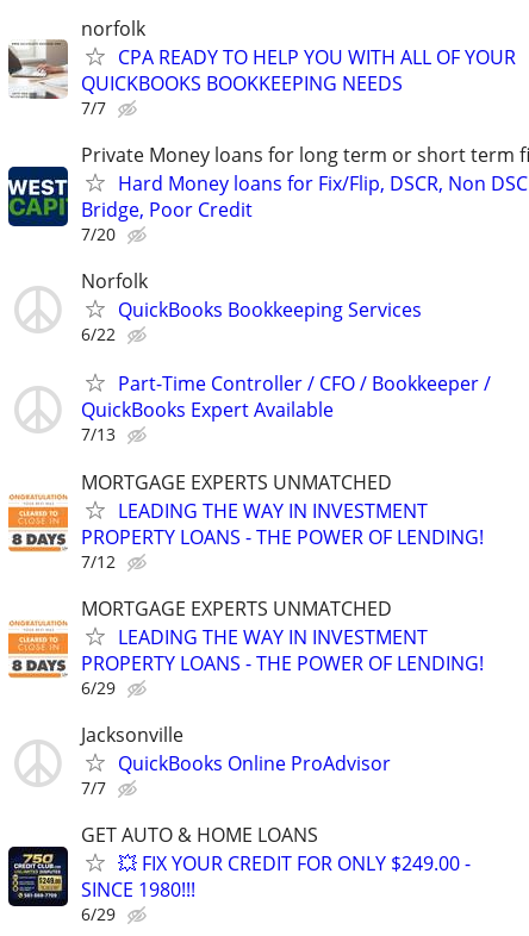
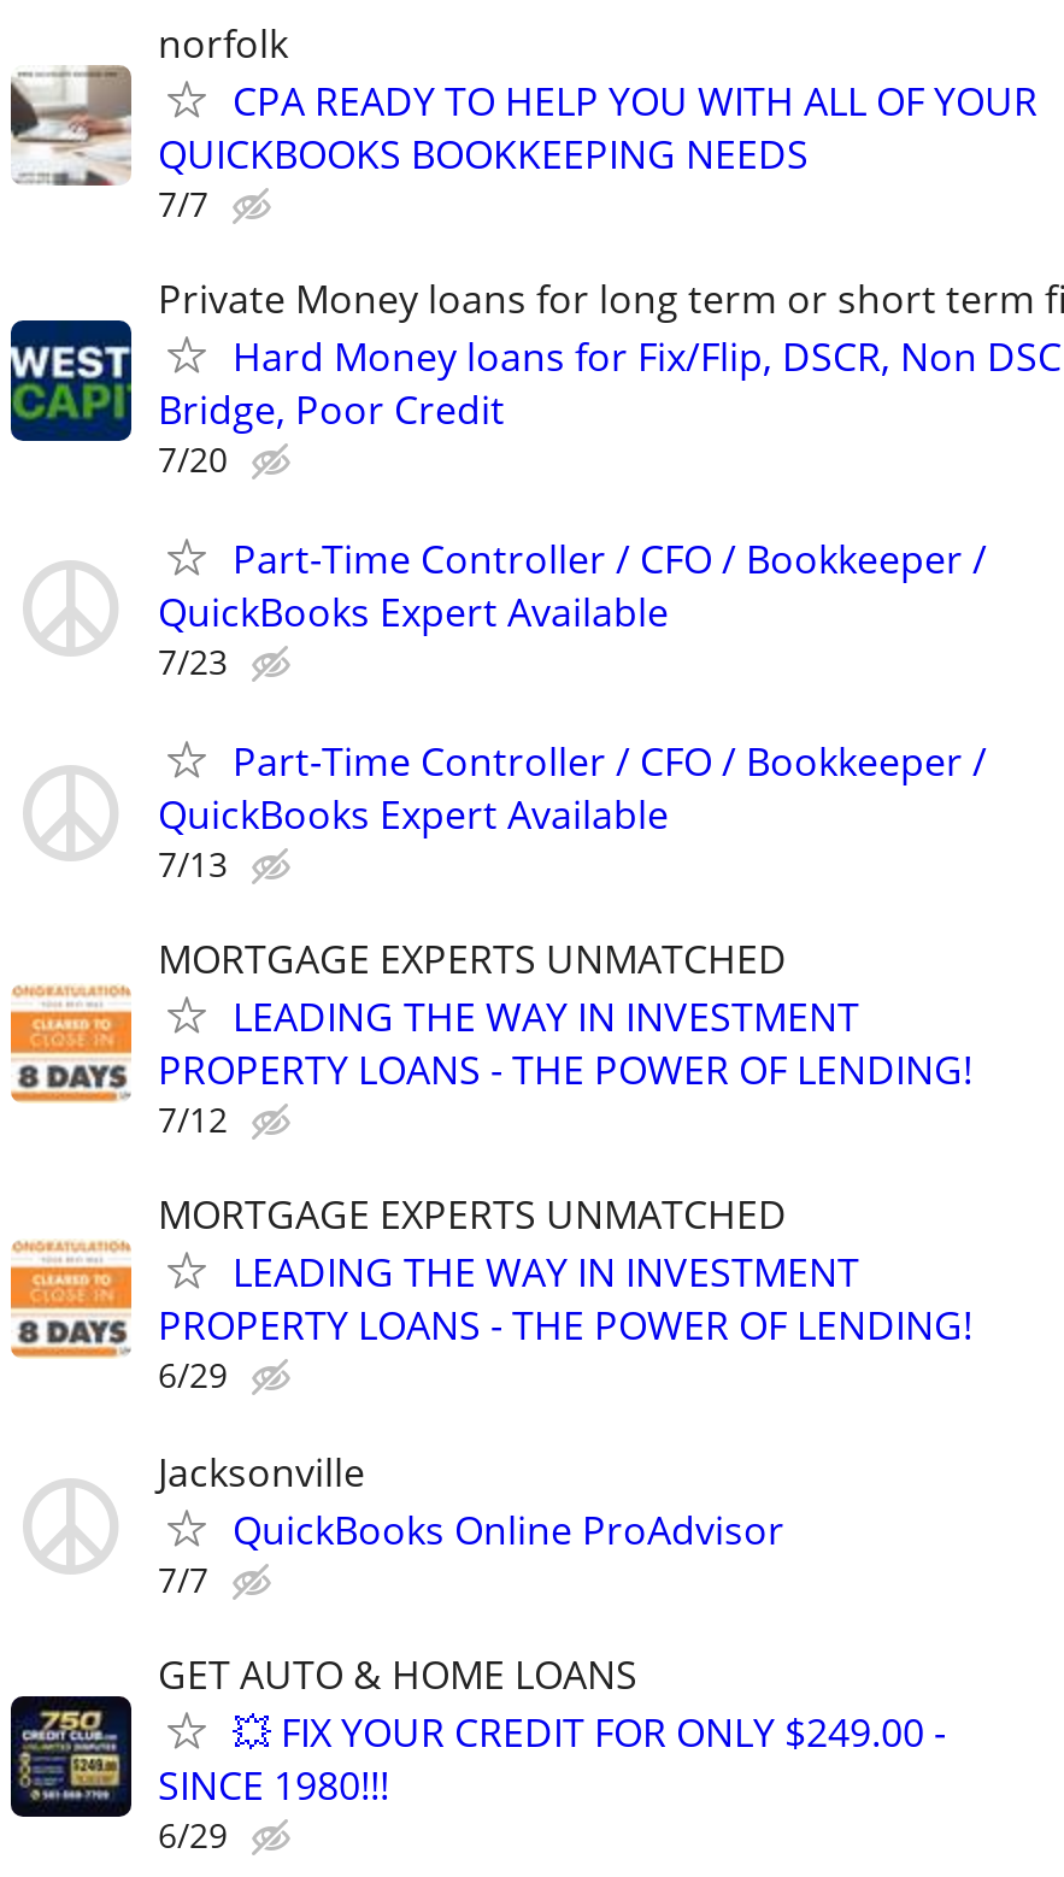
[81,268,422,346] Norfolk | QuickBooks Bookkeeping Services | 6/22 -> [158,532,987,684] Part-Time Controller / CFO / Bookkeeper / | QuickBooks Expert Available | 7/23

